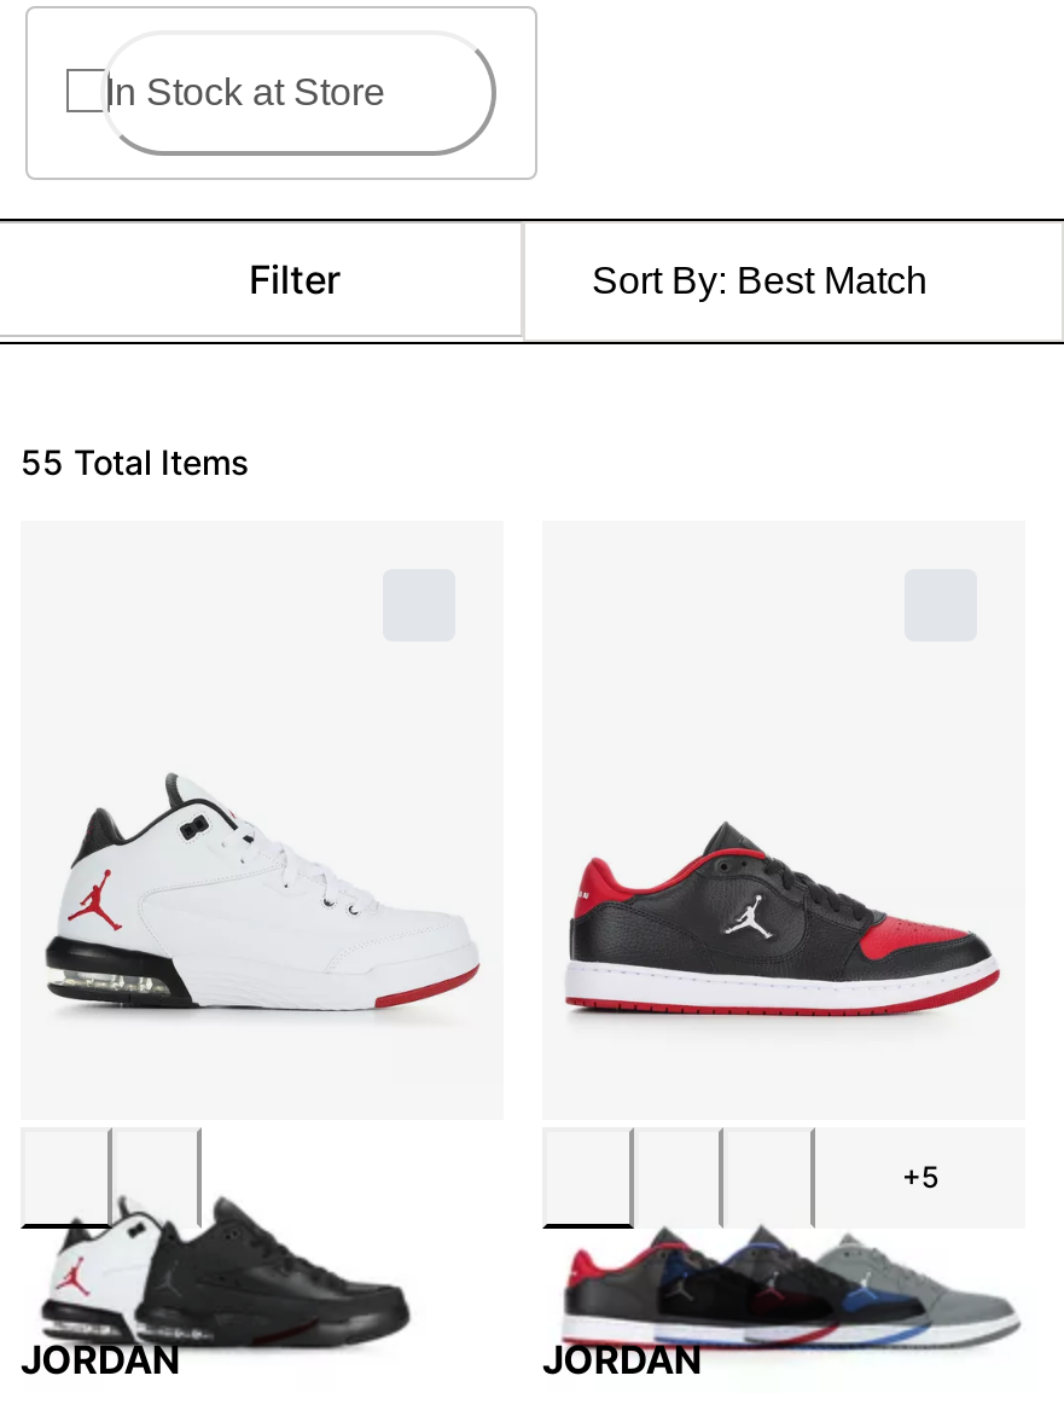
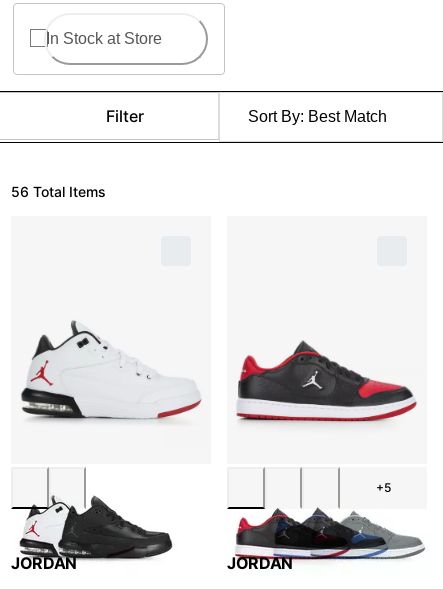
[21,441,250,482] 55 Total Items -> [11,183,106,200] 56 Total Items

